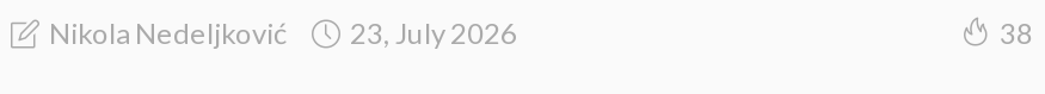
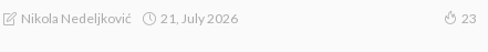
[49,15,517,52] Nikola Nedeljković 23, July 2026 -> [21,10,238,27] Nikola Nedeljković 21, July 2026
[1000,16,1033,52] 38 -> [461,10,477,27] 23

